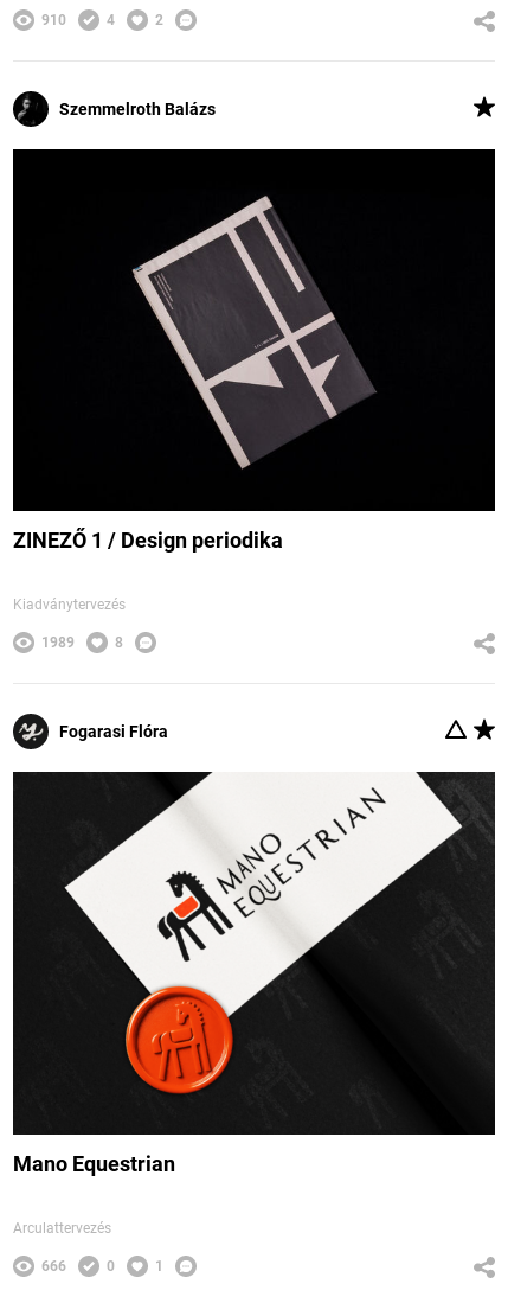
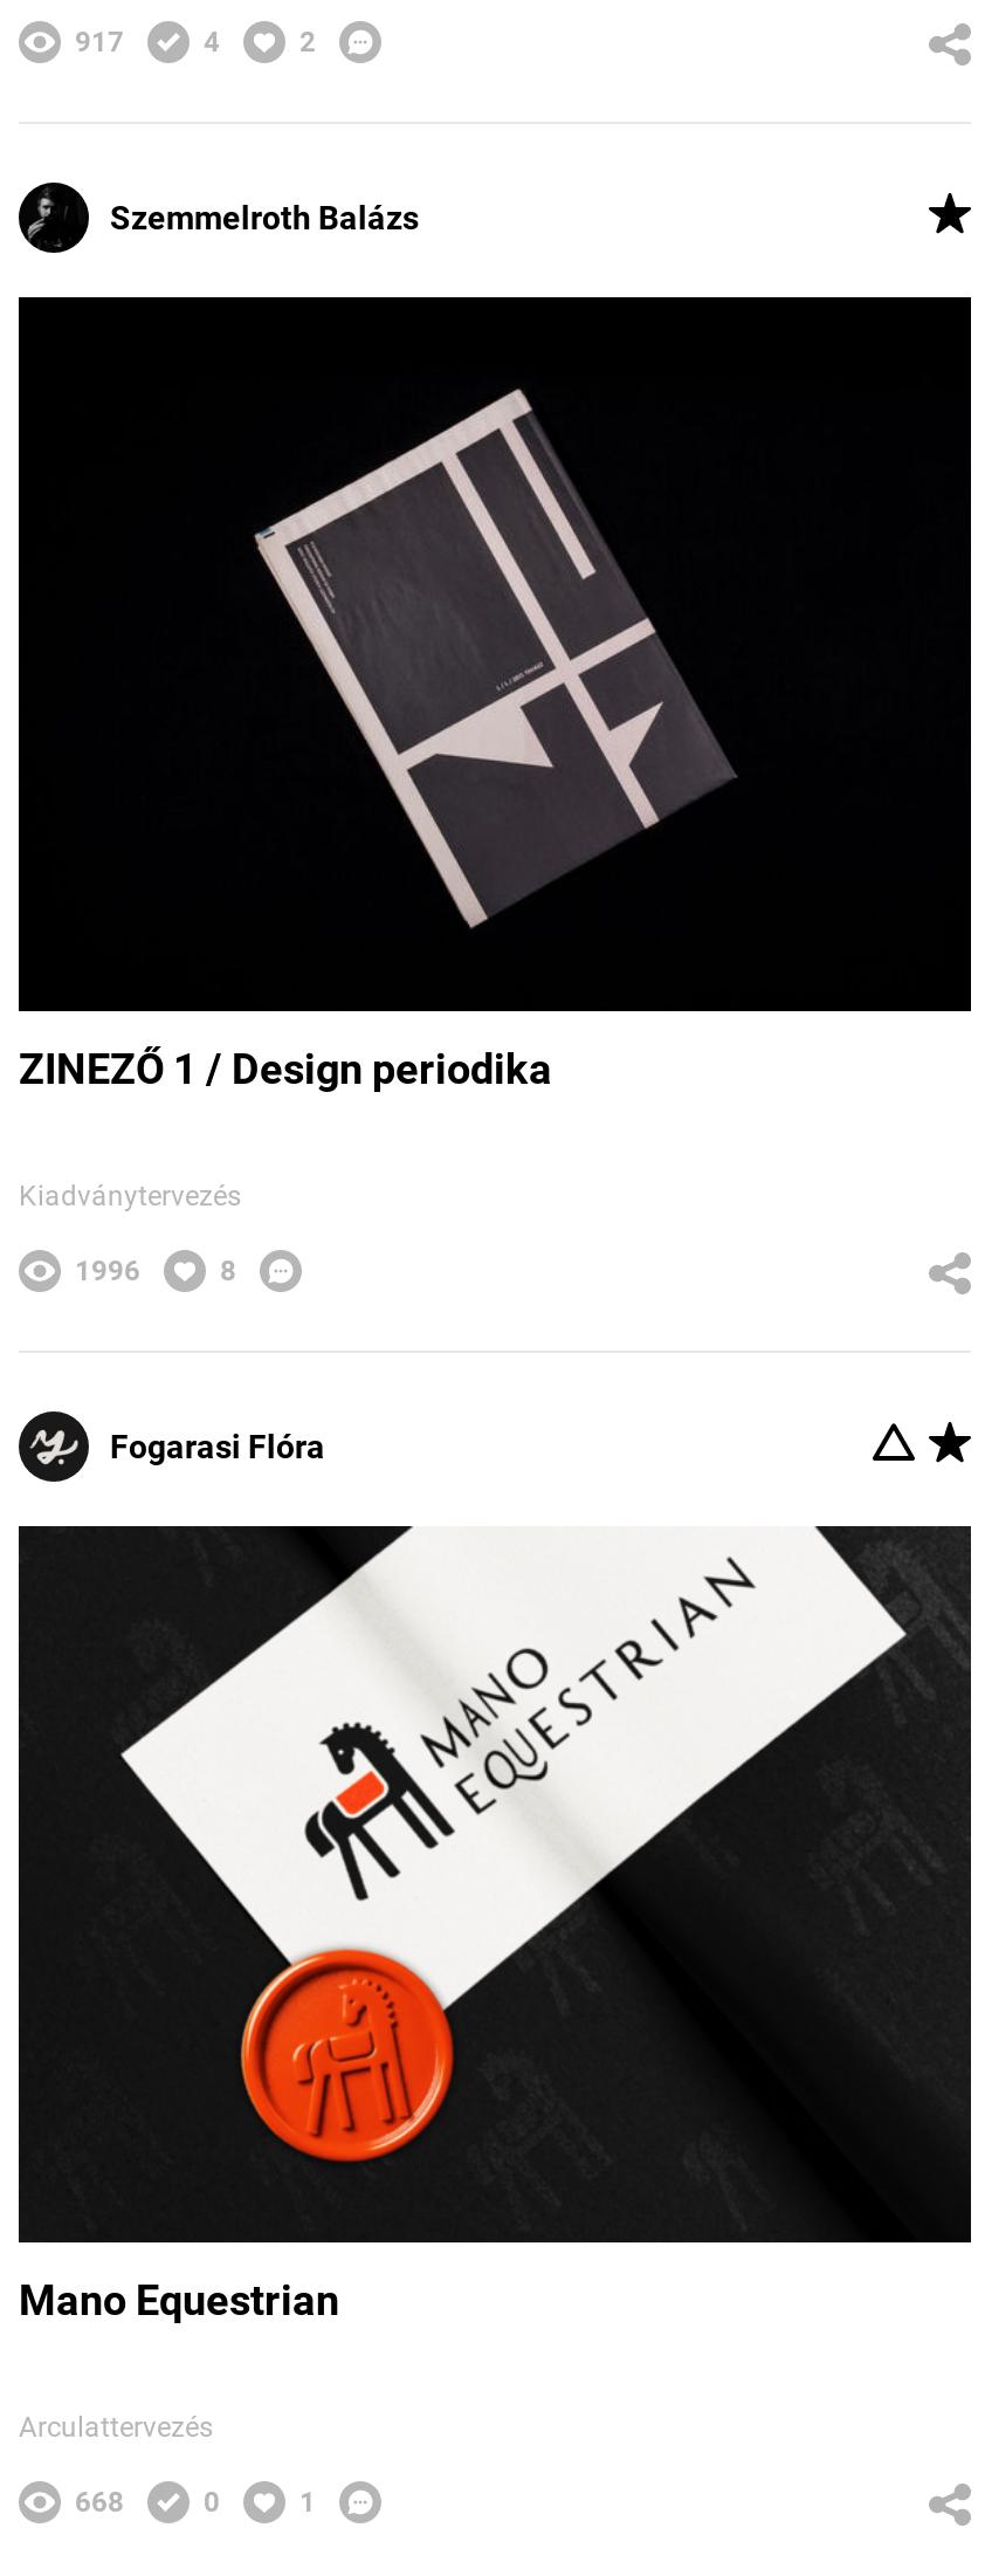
[41,12,66,29] 910 -> [75,26,124,59] 917
[41,635,75,651] 1989 -> [75,1256,140,1288] 1996
[41,1257,66,1274] 666 -> [75,2485,124,2518] 668

